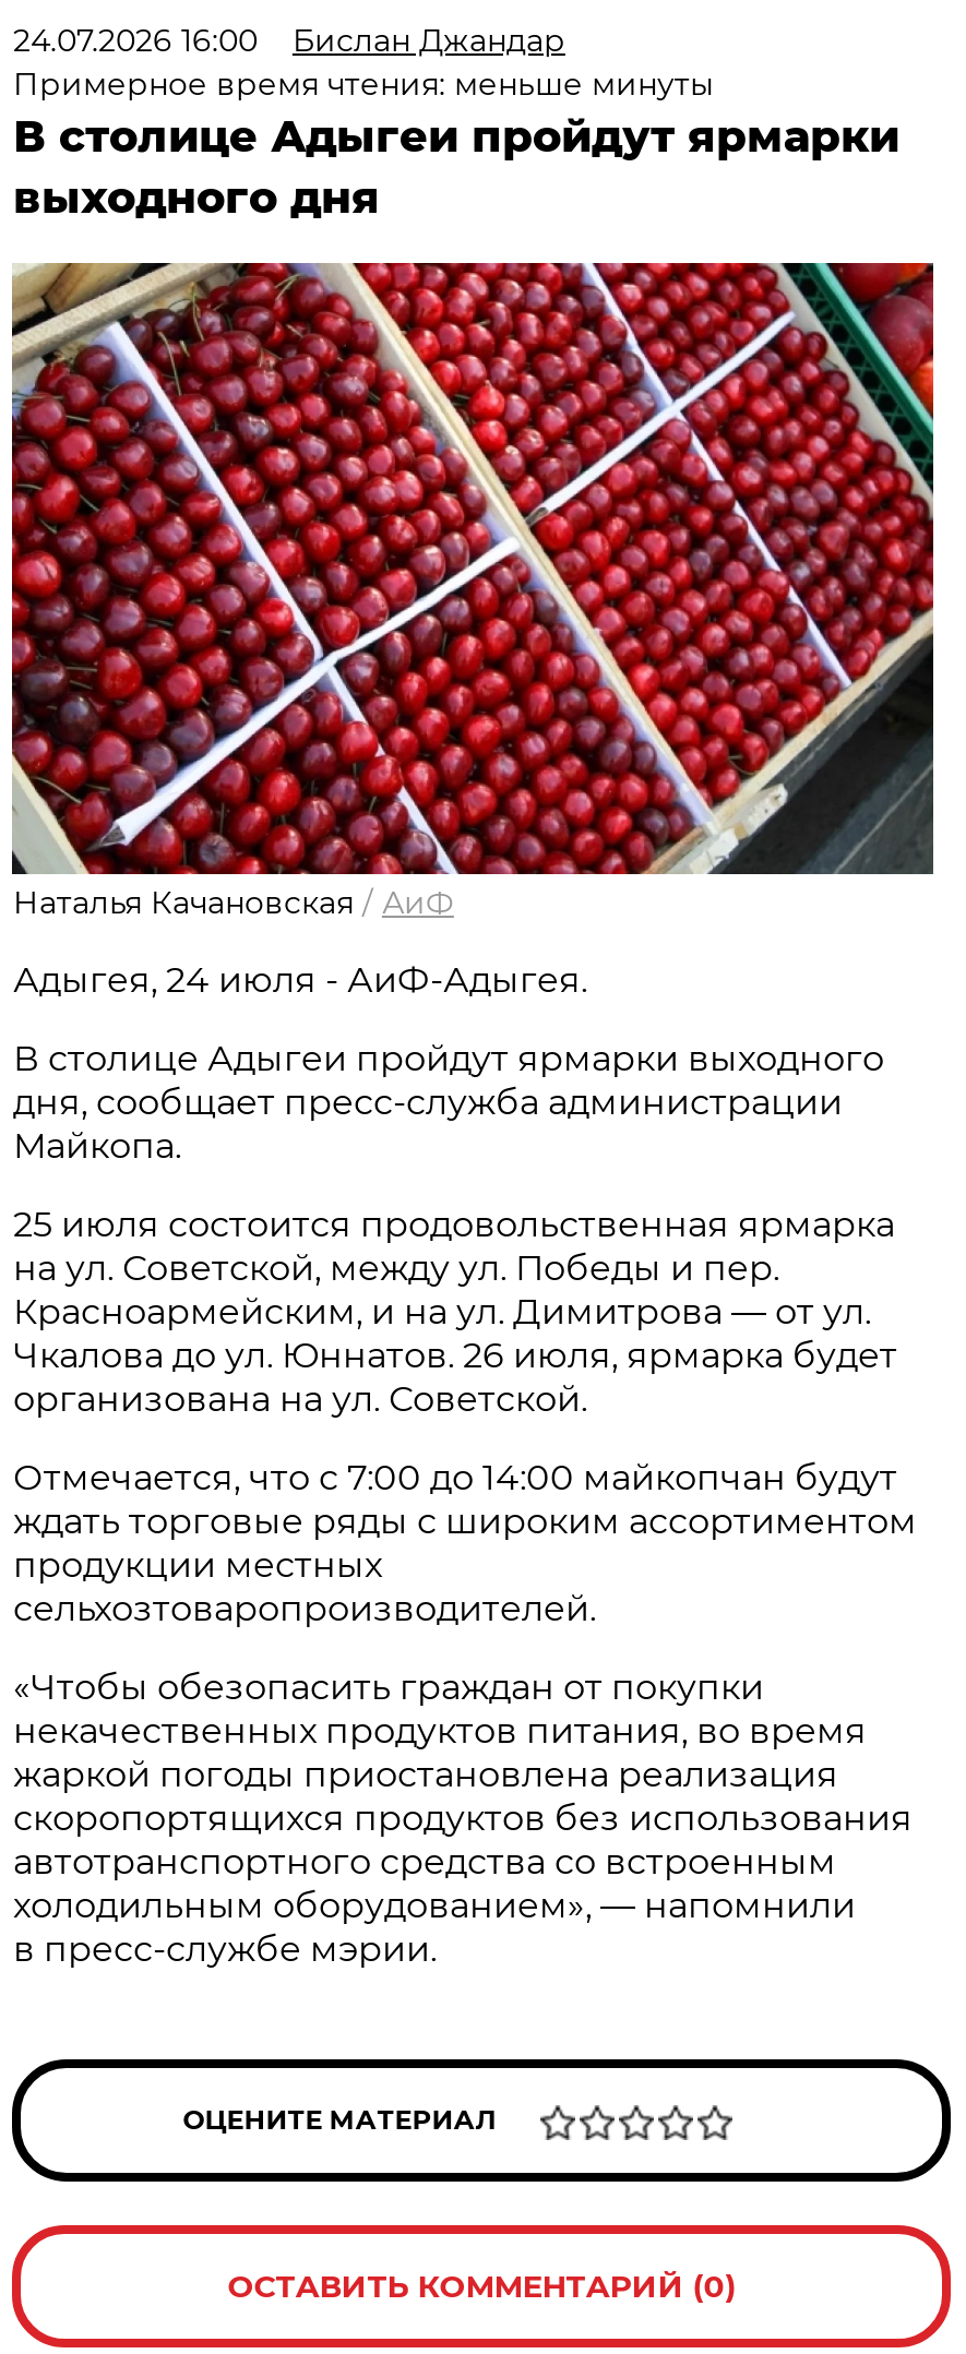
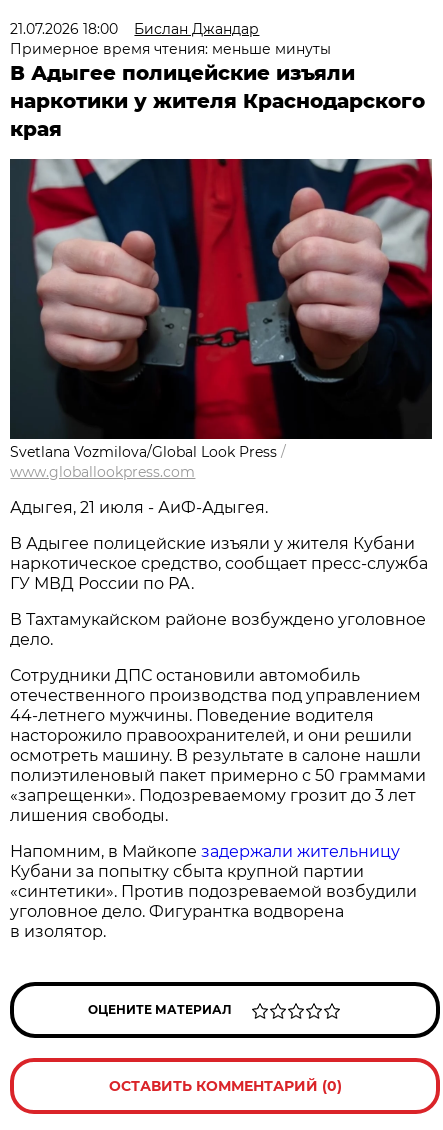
[13,21,565,60] 24.07.2026 16:00 Бислан Джандар -> [10,20,259,38] 21.07.2026 18:00 Бислан Джандар
[13,110,899,224] В столице Адыгеи пройдут ярмарки | выходного дня -> [10,61,425,141] В Адыгее полицейские изъяли | наркотики у жителя Краснодарского | края
[10,261,935,922] [image] | Наталья Качановская / АиФ -> [9,158,433,481] [image] | Svetlana Vozmilova/Global Look Press / | www.globallookpress.com
[13,959,587,1001] Адыгея, 24 июля - АиФ-Адыгея. -> [10,498,268,517] Адыгея, 21 июля - АиФ-Адыгея.
[13,1038,884,1166] В столице Адыгеи пройдут ярмарки выходного | дня, сообщает пресс-служба администрации | Майкопа. -> [10,534,428,593] В Адыгее полицейские изъяли у жителя Кубани | наркотическое средство, сообщает пресс-служба | ГУ МВД России по РА.
[13,1204,897,1420] 25 июля состоится продовольственная ярмарка | на ул. Советской, между ул. Победы и пер. | Красноармейским, и на ул. Димитрова — от ул. | Чкалова до ул. Юннатов. 26 июля, ярмарка будет | организована на ул. Советской. -> [10,610,426,649] В Тахтамукайском районе возбуждено уголовное | дело.
[13,1457,917,1629] Отмечается, что с 7:00 до 14:00 майкопчан будут | ждать торговые ряды с широким ассортиментом | продукции местных | сельхозтоваропроизводителей. -> [10,666,426,825] Сотрудники ДПС остановили автомобиль | отечественного производства под управлением | 44-летнего мужчины. Поведение водителя | насторожило правоохранителей, и они решили | осмотреть машину. В результате в салоне нашли | полиэтиленовый пакет примерно с 50 граммами | «запрещенки». Подозреваемому грозит до 3 лет | лишения свободы.
[13,1666,912,1970] «Чтобы обезопасить граждан от покупки | некачественных продуктов питания, во время | жаркой погоды приостановлена реализация | скоропортящихся продуктов без использования | автотранспортного средства со встроенным | холодильным оборудованием», — напомнили | в пресс-службе мэрии. -> [10,842,417,941] Напомним, в Майкопе задержали жительницу | Кубани за попытку сбыта крупной партии | «синтетики». Против подозреваемой возбудили | уголовное дело. Фигурантка водворена | в изолятор.

